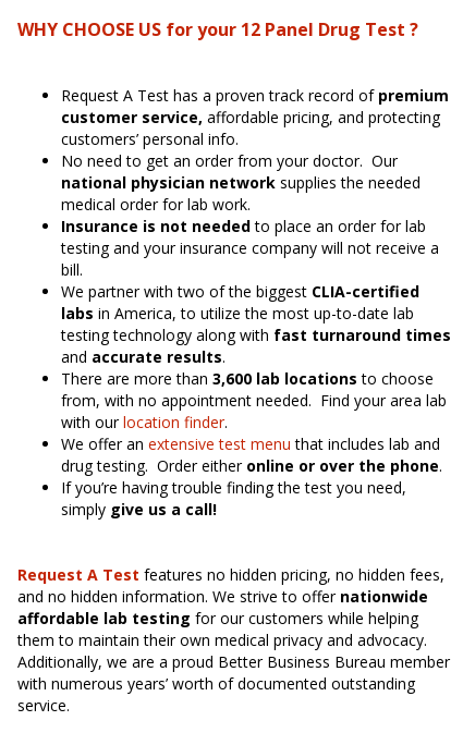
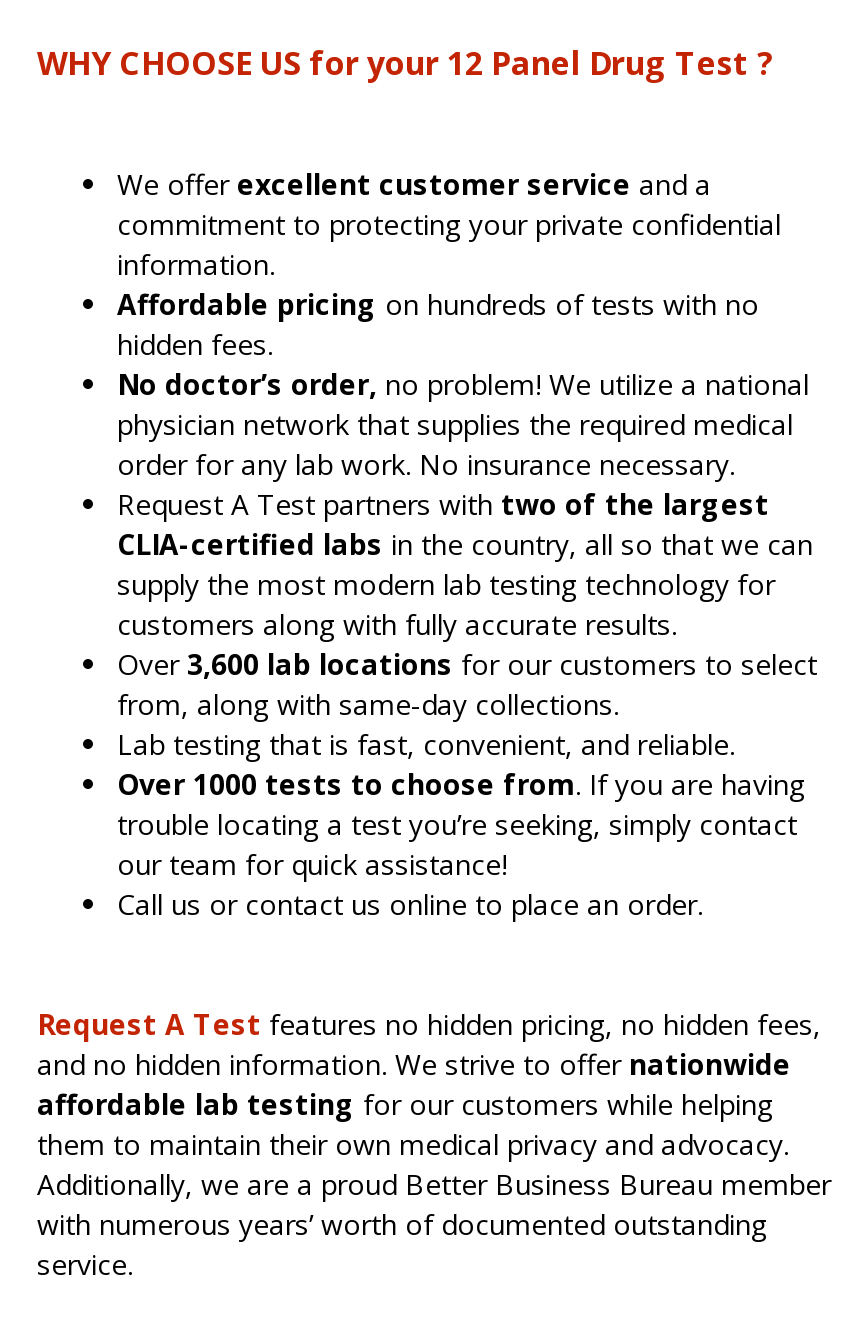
[61,85,451,520] Request A Test has a proven track record of premium | customer service, affordable pricing, and protecting | customers’ personal info. | No need to get an order from your doctor. Our | national physician network supplies the needed | medical order for lab work. | Insurance is not needed to place an order for lab | testing and your insurance company will not receive a | bill. | We partner with two of the biggest CLIA-certified | labs in America, to utilize the most up-to-date lab | testing technology along with fast turnaround times | and accurate results. | There are more than 3,600 lab locations to choose | from, with no appointment needed. Find your area lab | with our location finder. | We offer an extensive test menu that includes lab and | drug testing. Order either online or over the phone. | If you’re having trouble finding the test you need, | simply give us a call! -> [117,165,817,923] We offer excellent customer service and a | commitment to protecting your private confidential | information. | Affordable pricing on hundreds of tests with no | hidden fees. | No doctor’s order, no problem! We utilize a national | physician network that supplies the required medical | order for any lab work. No insurance necessary. | Request A Test partners with two of the largest | CLIA-certified labs in the country, all so that we can | supply the most modern lab testing technology for | customers along with fully accurate results. | Over 3,600 lab locations for our customers to select | from, along with same-day collections. | Lab testing that is fast, convenient, and reliable. | Over 1000 tests to choose from. If you are having | trouble locating a test you’re seeking, simply contact | our team for quick assistance! | Call us or contact us online to place an order.

